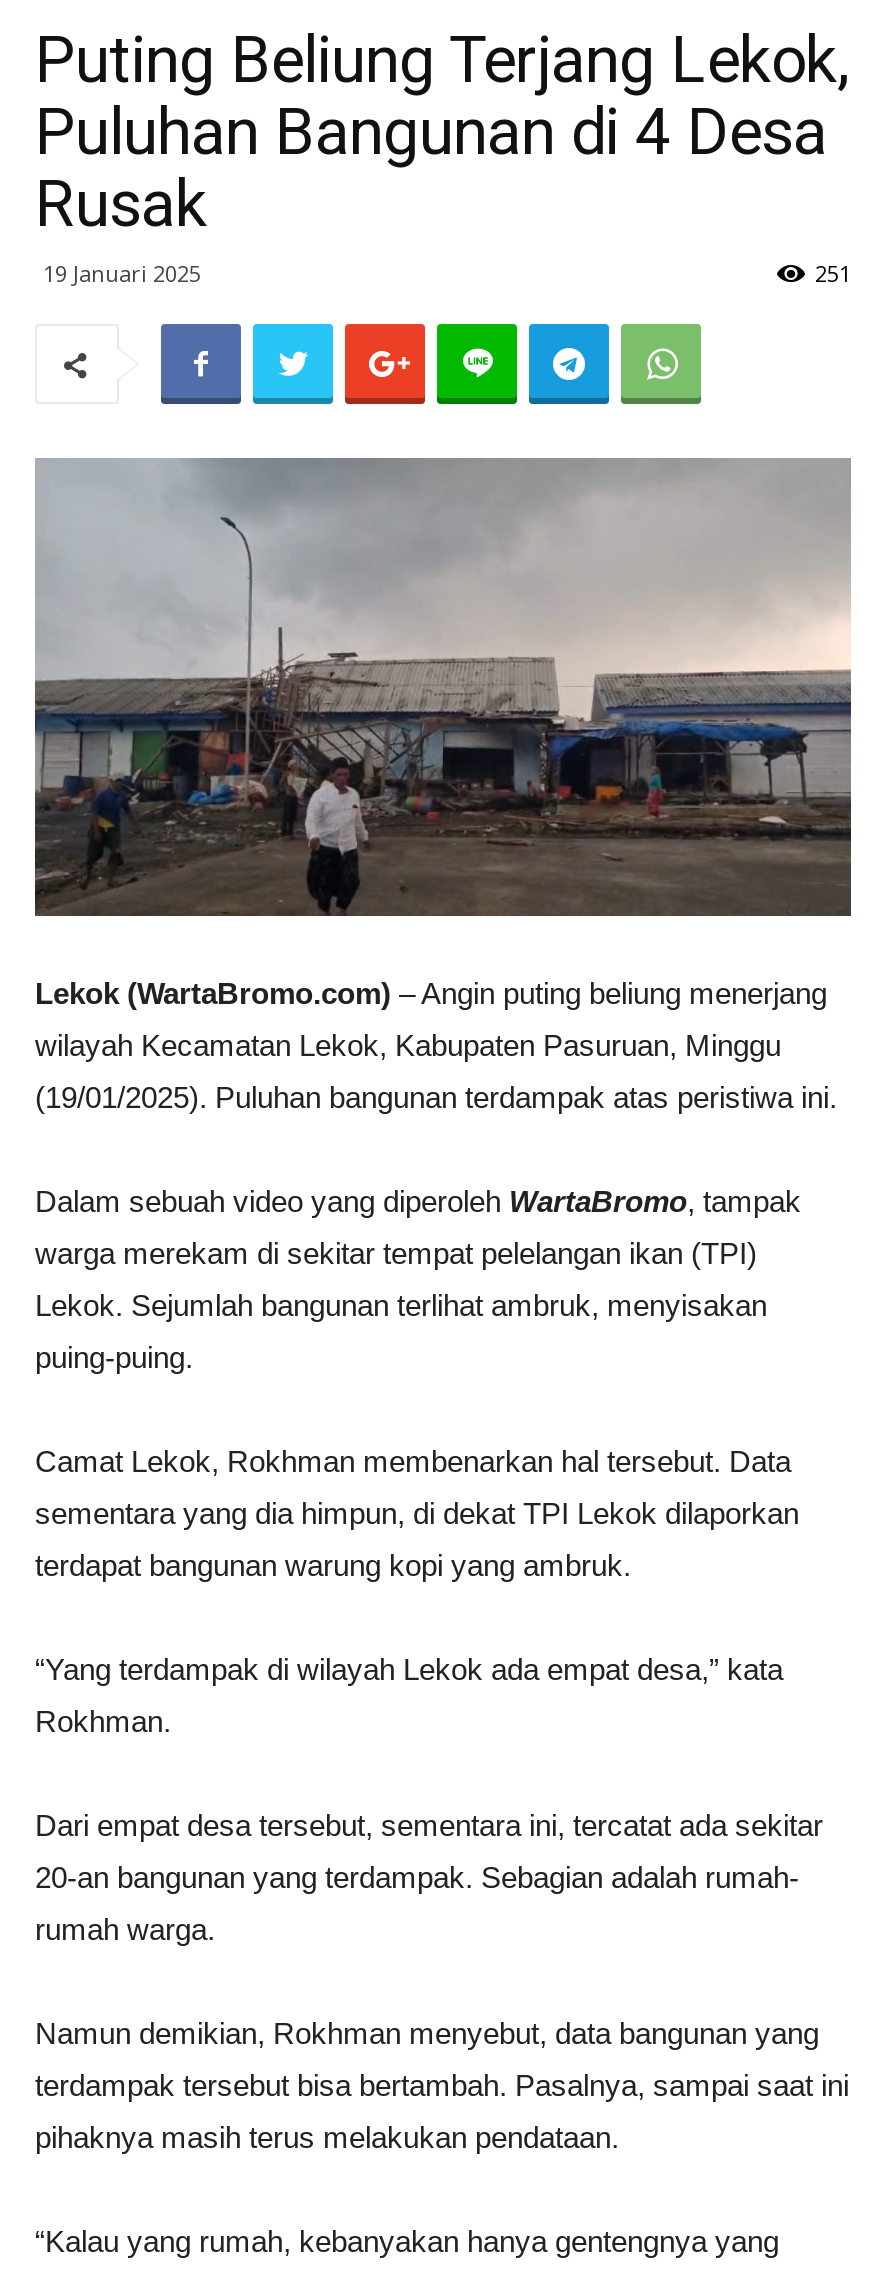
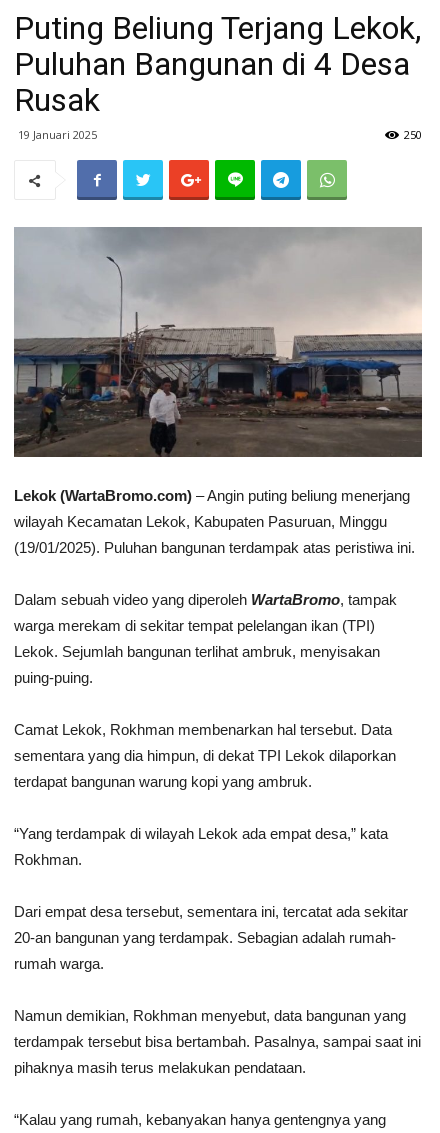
[815,258,851,288] 251 -> [404,127,422,142] 250

